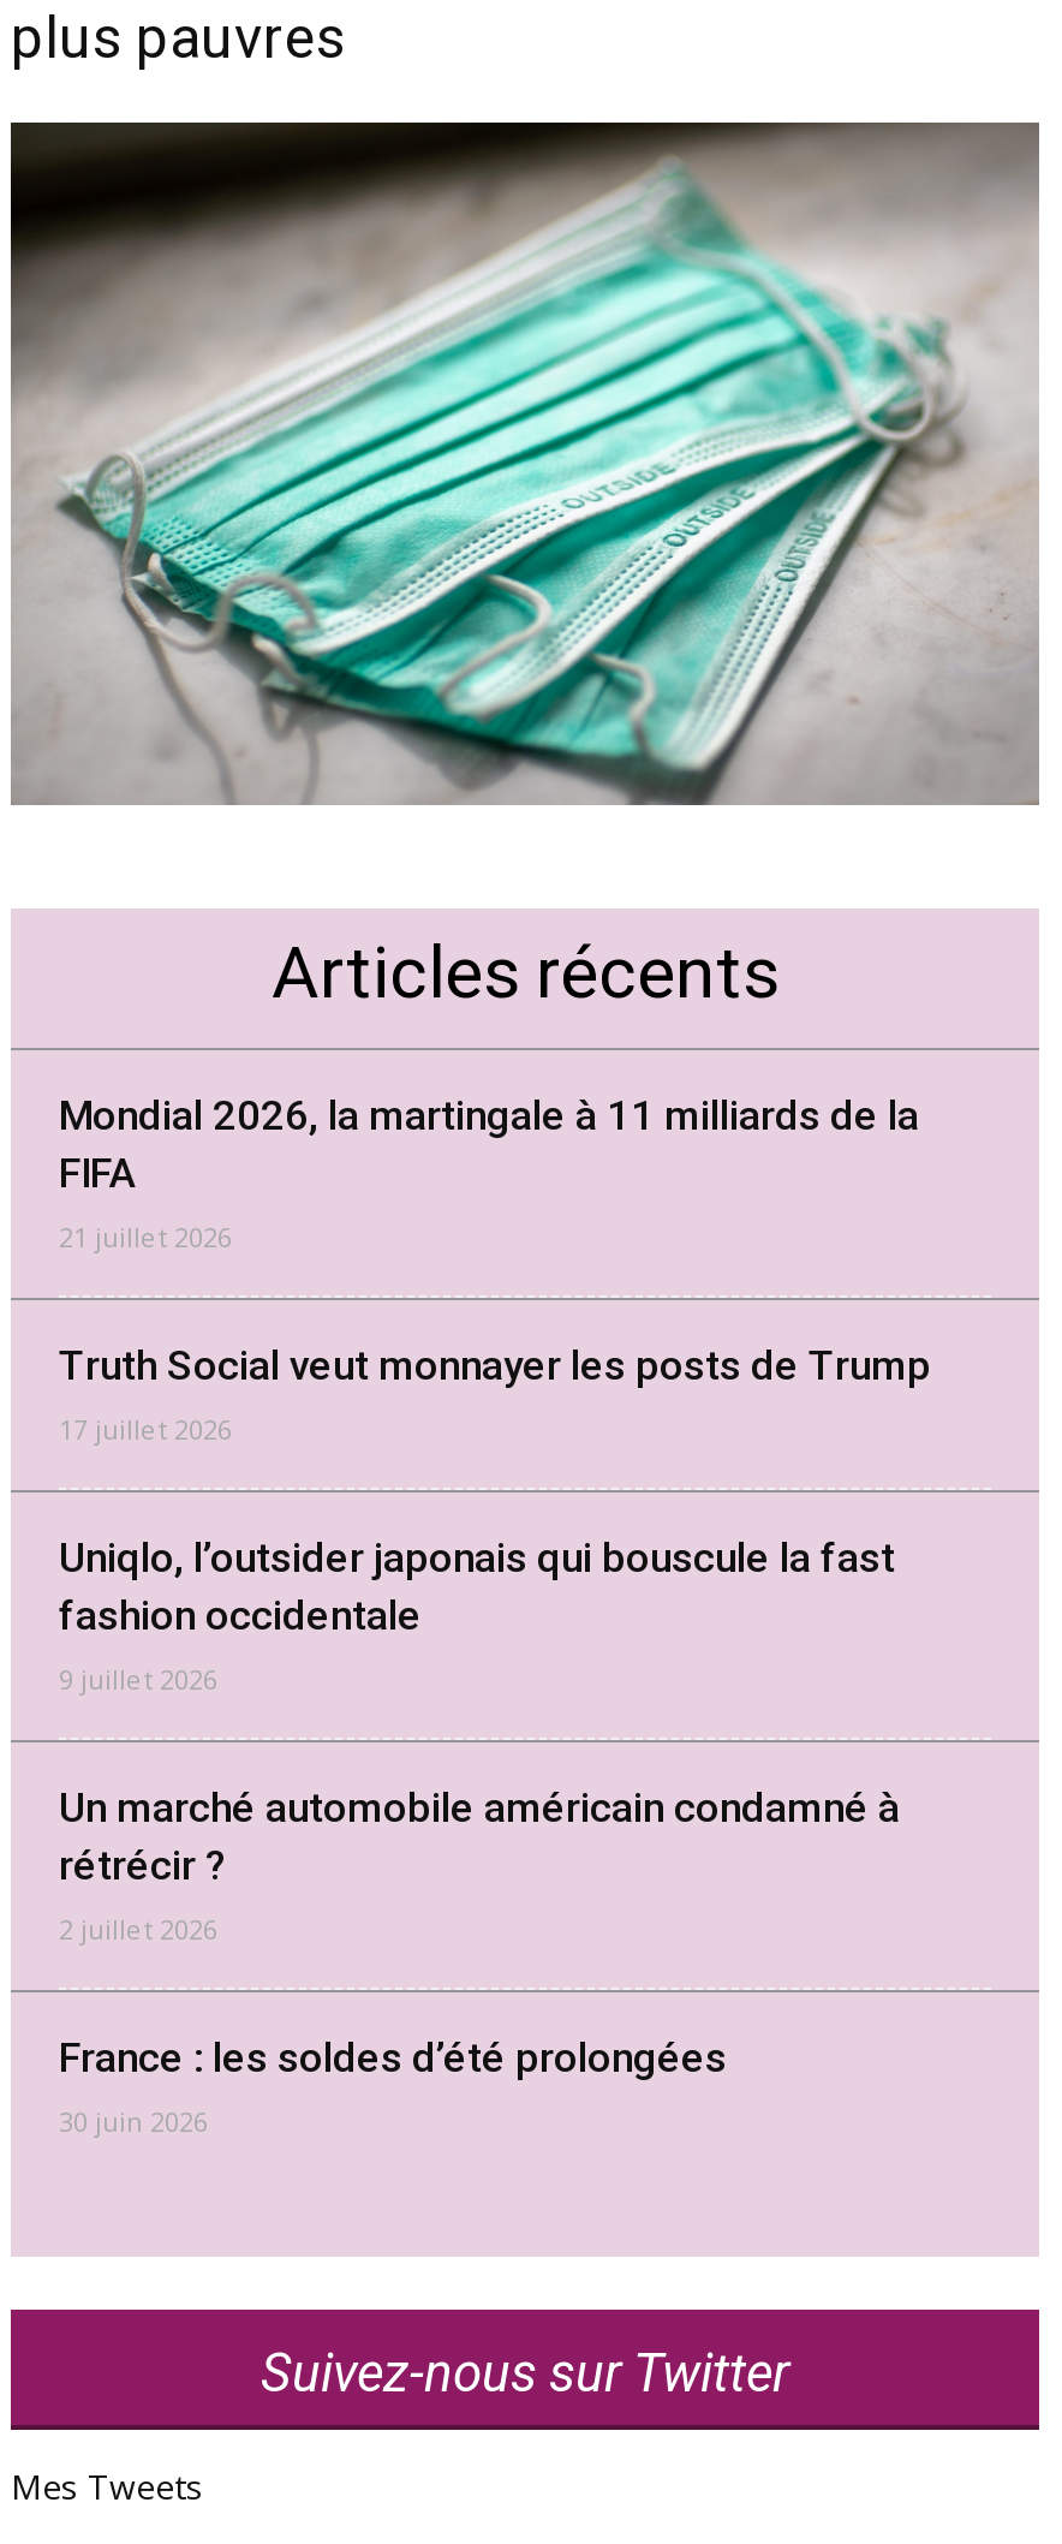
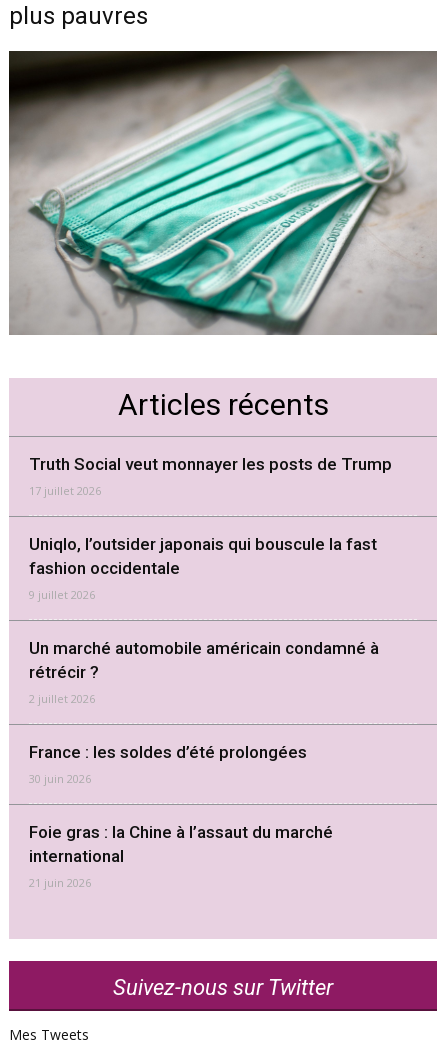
[59,1091,919,1254] Mondial 2026, la martingale à 11 milliards de la | FIFA | 21 juillet 2026 -> none
moved [59,1341,931,2139] -> [29,454,392,786]: Truth Social veut monnayer les posts de Trump | 17 juillet 2026 | Uniqlo, l’outsider japonais qui bouscule la fast | ... | France : les soldes d’été prolongées | 30 juin 2026
none -> [29,822,333,890] Foie gras : la Chine à l’assaut du marché | international | 21 juin 2026

